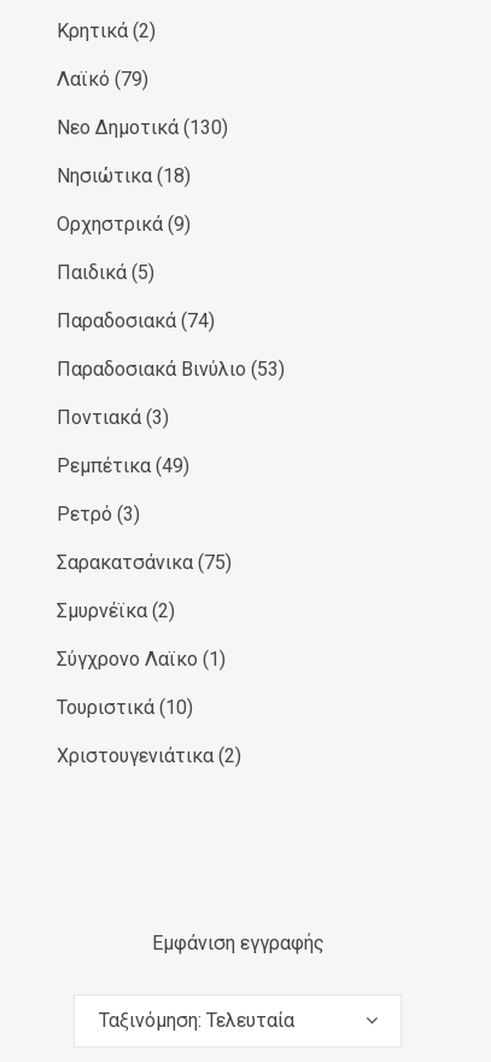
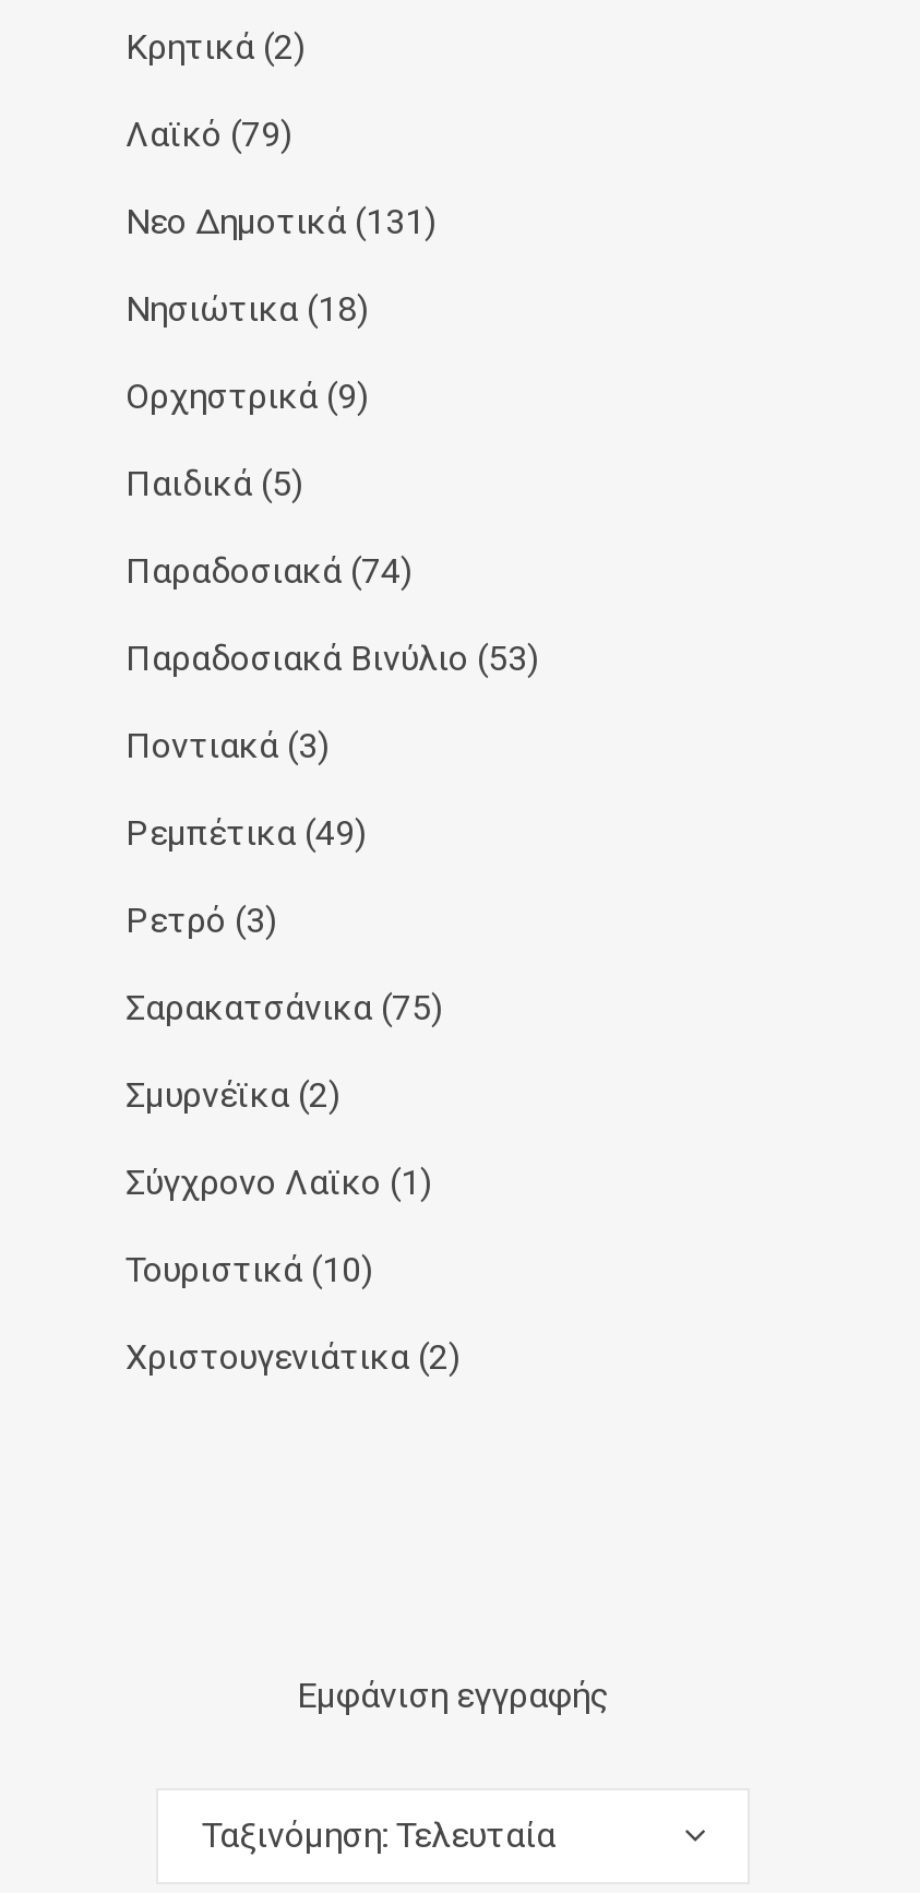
[57,116,228,139] Νεο Δημοτικά (130) -> [126,201,435,242] Νεο Δημοτικά (131)

